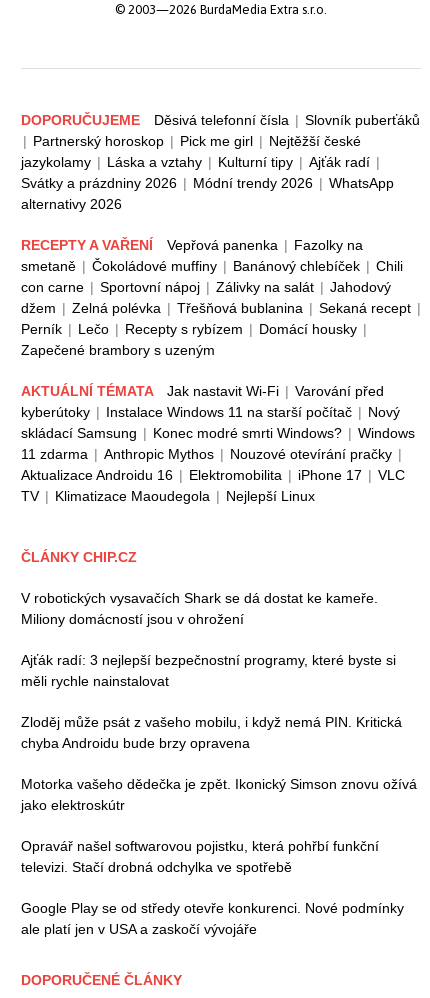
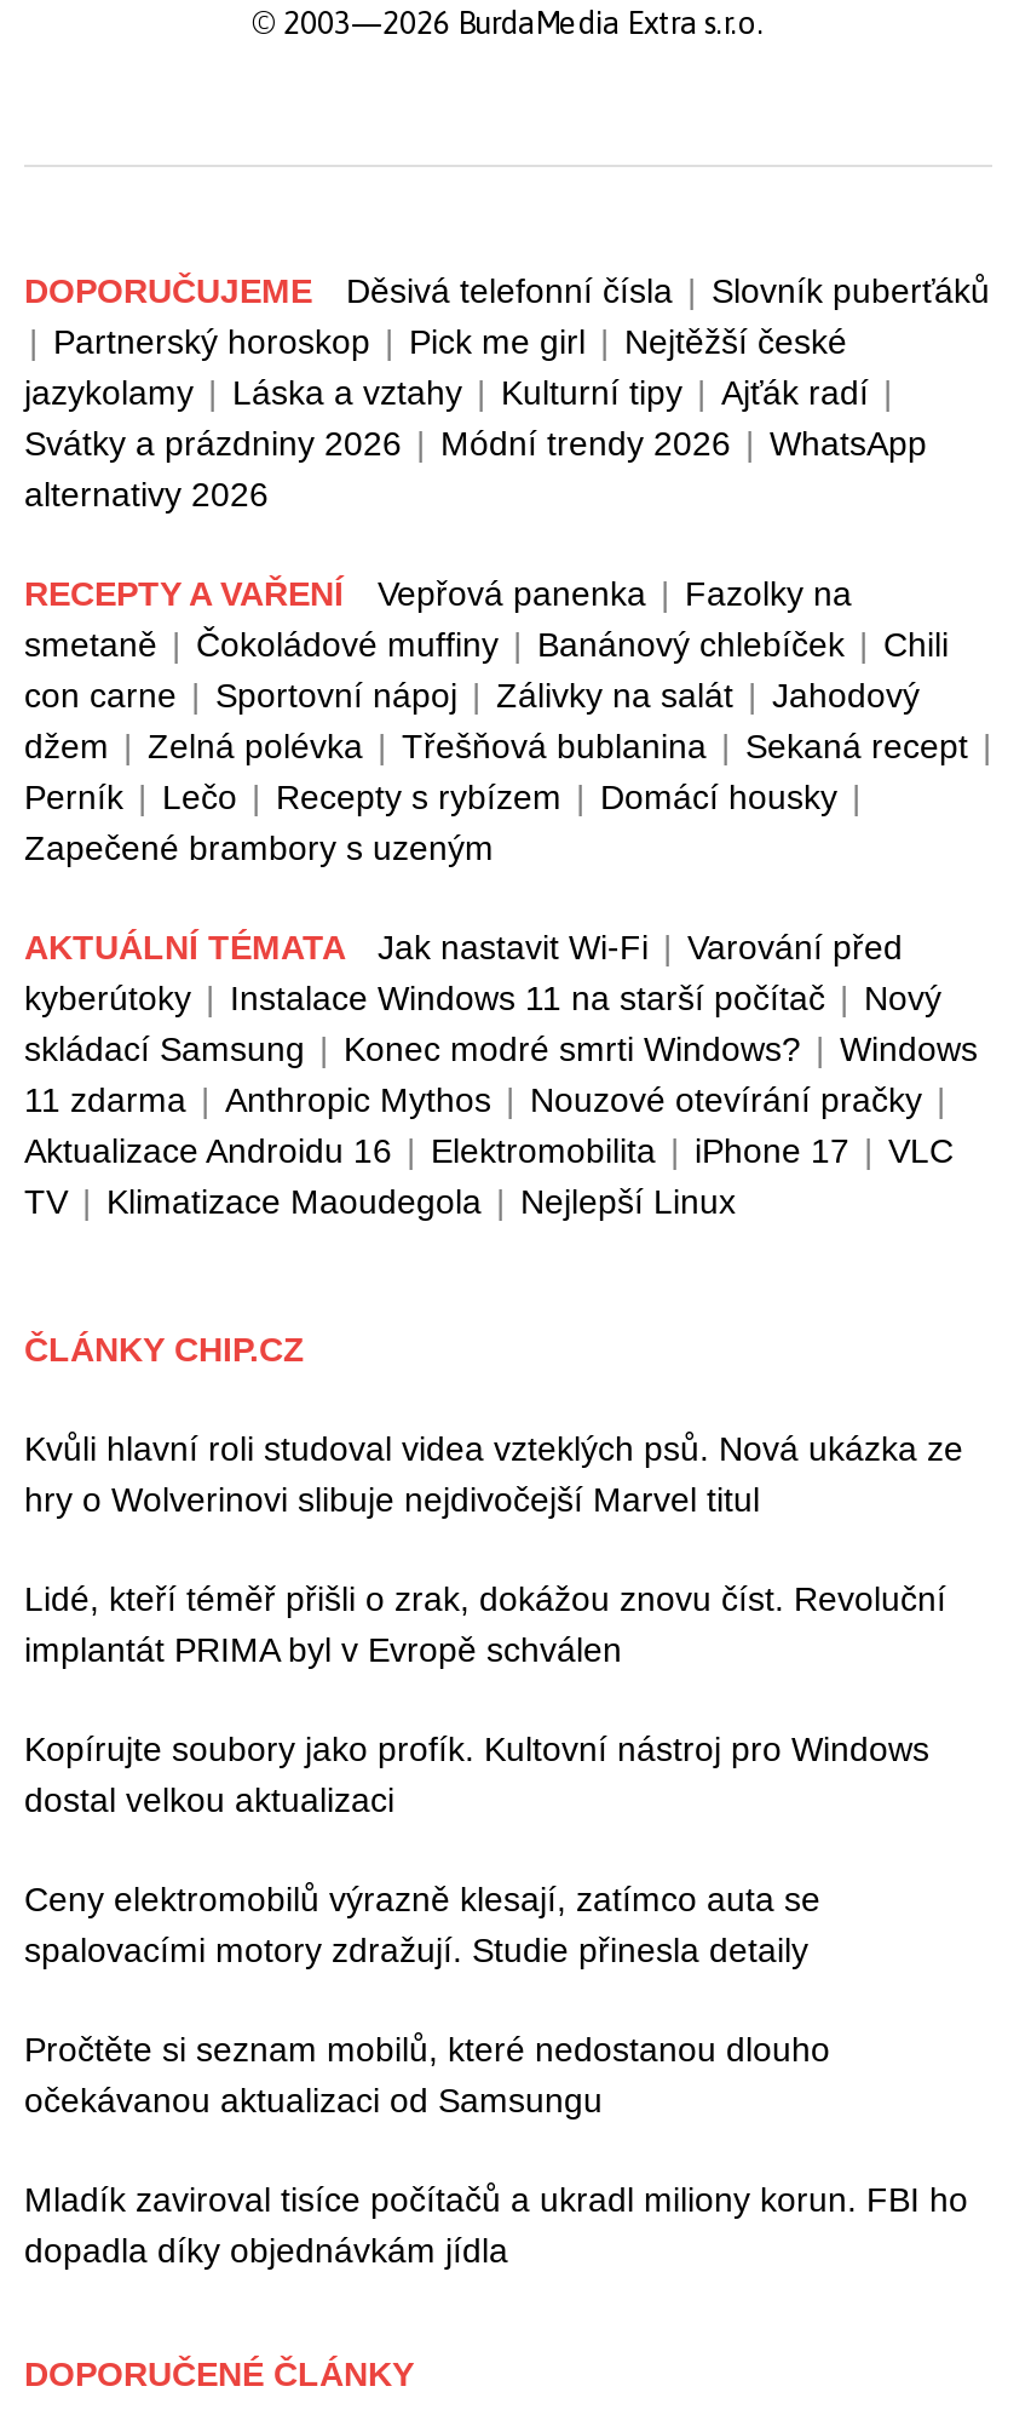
[21,590,378,627] V robotických vysavačích Shark se dá dostat ke kameře. | Miliony domácností jsou v ohrožení -> [24,1429,963,1519] Kvůli hlavní roli studoval videa vzteklých psů. Nová ukázka ze | hry o Wolverinovi slibuje nejdivočejší Marvel titul
[21,652,396,689] Ajťák radí: 3 nejlepší bezpečnostní programy, které byste si | měli rychle nainstalovat -> [24,1579,946,1669] Lidé, kteří téměř přišli o zrak, dokážou znovu číst. Revoluční | implantát PRIMA byl v Evropě schválen
[21,714,402,751] Zloděj může psát z vašeho mobilu, i když nemá PIN. Kritická | chyba Androidu bude brzy opravena -> [24,1729,929,1819] Kopírujte soubory jako profík. Kultovní nástroj pro Windows | dostal velkou aktualizaci
[21,776,417,813] Motorka vašeho dědečka je zpět. Ikonický Simson znovu ožívá | jako elektroskútr -> [24,1880,820,1969] Ceny elektromobilů výrazně klesají, zatímco auta se | spalovacími motory zdražují. Studie přinesla detaily
[21,838,379,875] Opravář našel softwarovou pojistku, která pohřbí funkční | televizi. Stačí drobná odchylka ve spotřebě -> [24,2030,830,2119] Pročtěte si seznam mobilů, které nedostanou dlouho | očekávanou aktualizaci od Samsungu
[21,900,404,937] Google Play se od středy otevře konkurenci. Nové podmínky | ale platí jen v USA a zaskočí vývojáře -> [24,2180,968,2270] Mladík zaviroval tisíce počítačů a ukradl miliony korun. FBI ho | dopadla díky objednávkám jídla

